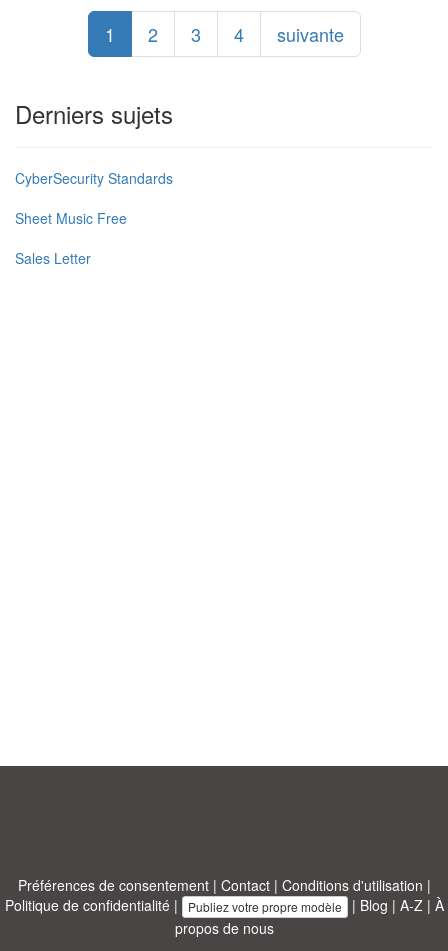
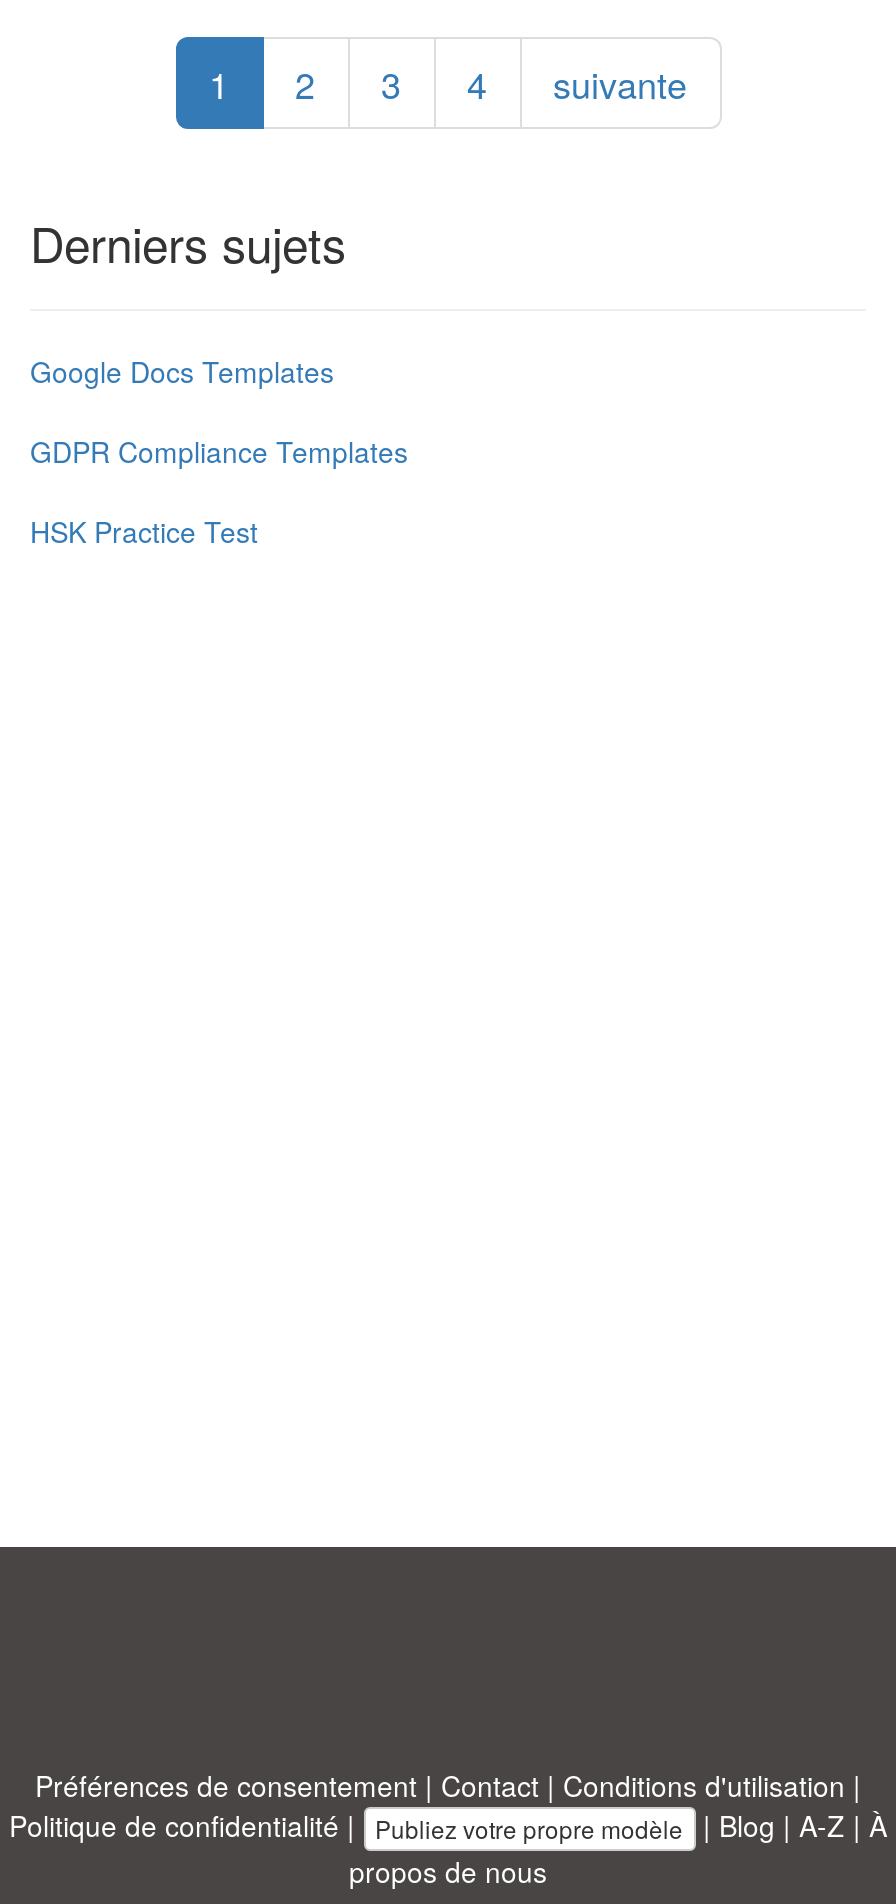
[15,168,173,188] CyberSecurity Standards -> [30,351,334,391] Google Docs Templates
[15,208,127,228] Sheet Music Free -> [30,431,408,471] GDPR Compliance Templates
[15,248,91,268] Sales Letter -> [30,511,258,551] HSK Practice Test

